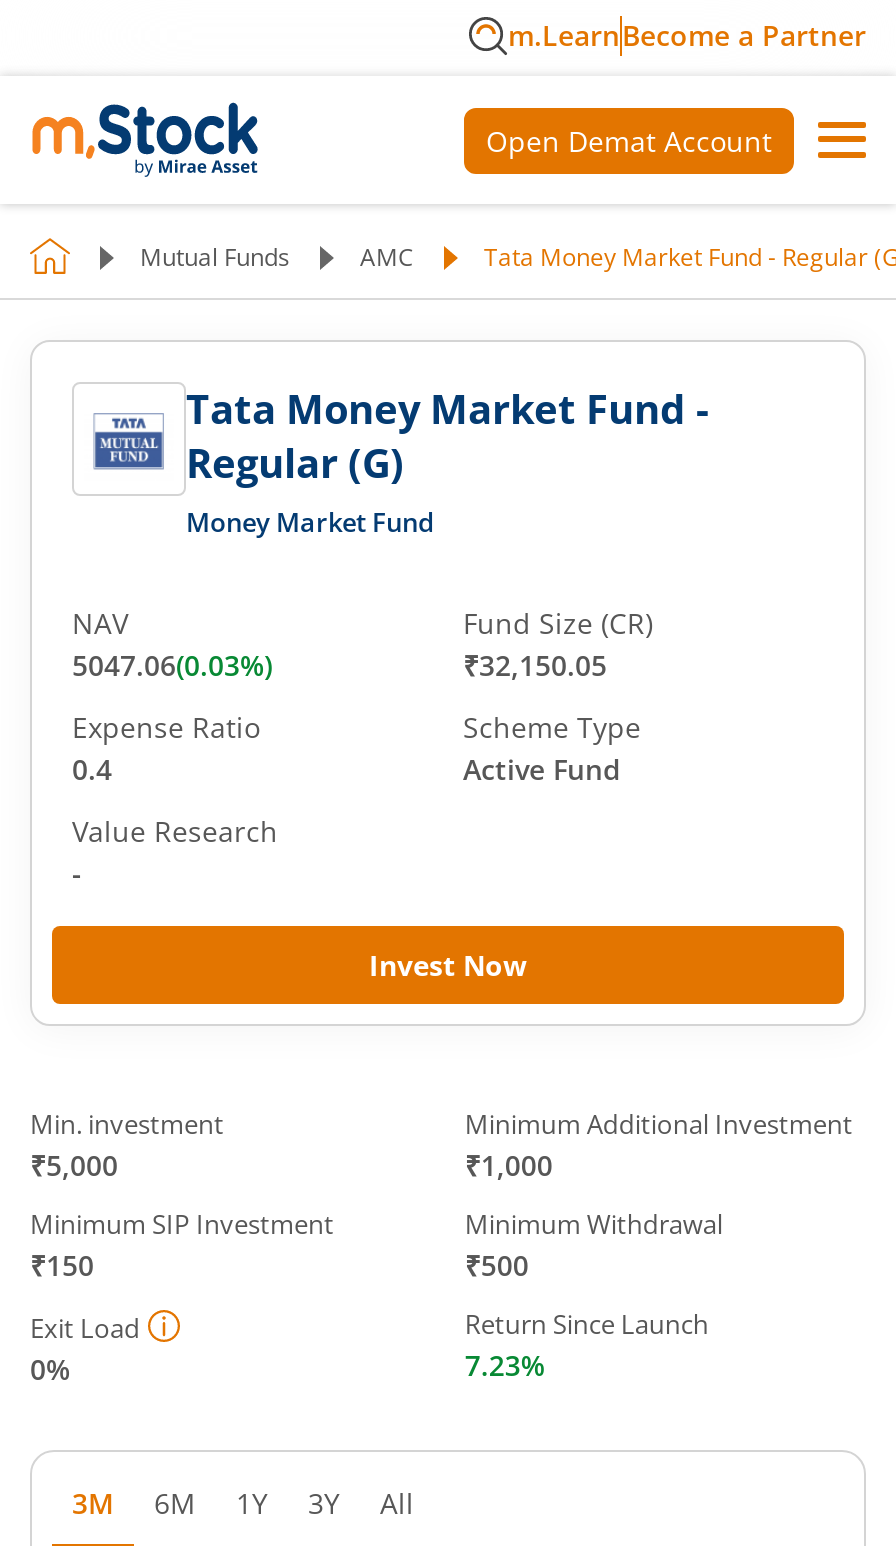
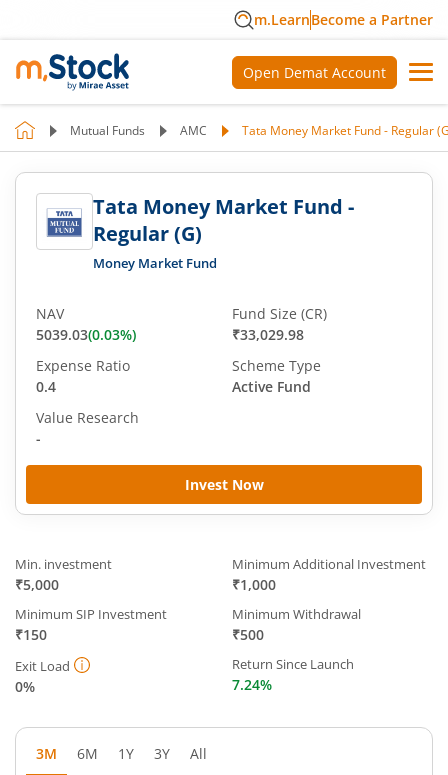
[72,646,272,684] 5047.06(0.03%) -> [36,325,136,344] 5039.03(0.03%)
[463,646,607,684] ₹32,150.05 -> [231,325,303,344] ₹33,029.98
[465,1346,545,1384] 7.23% -> [232,675,272,694] 7.24%

